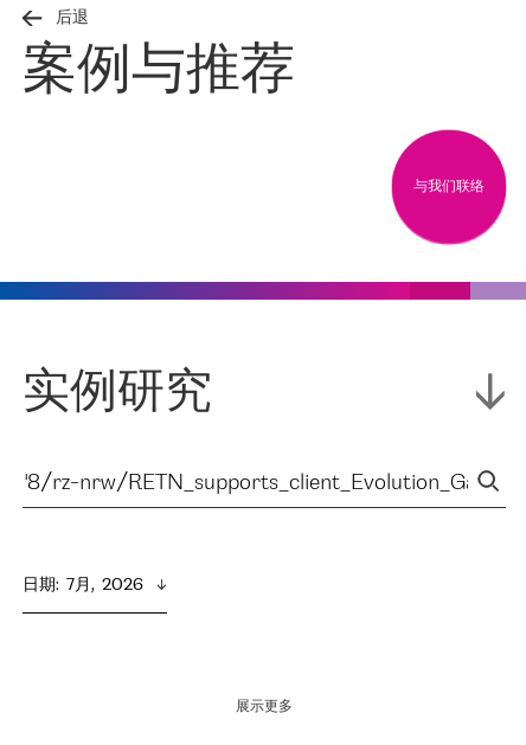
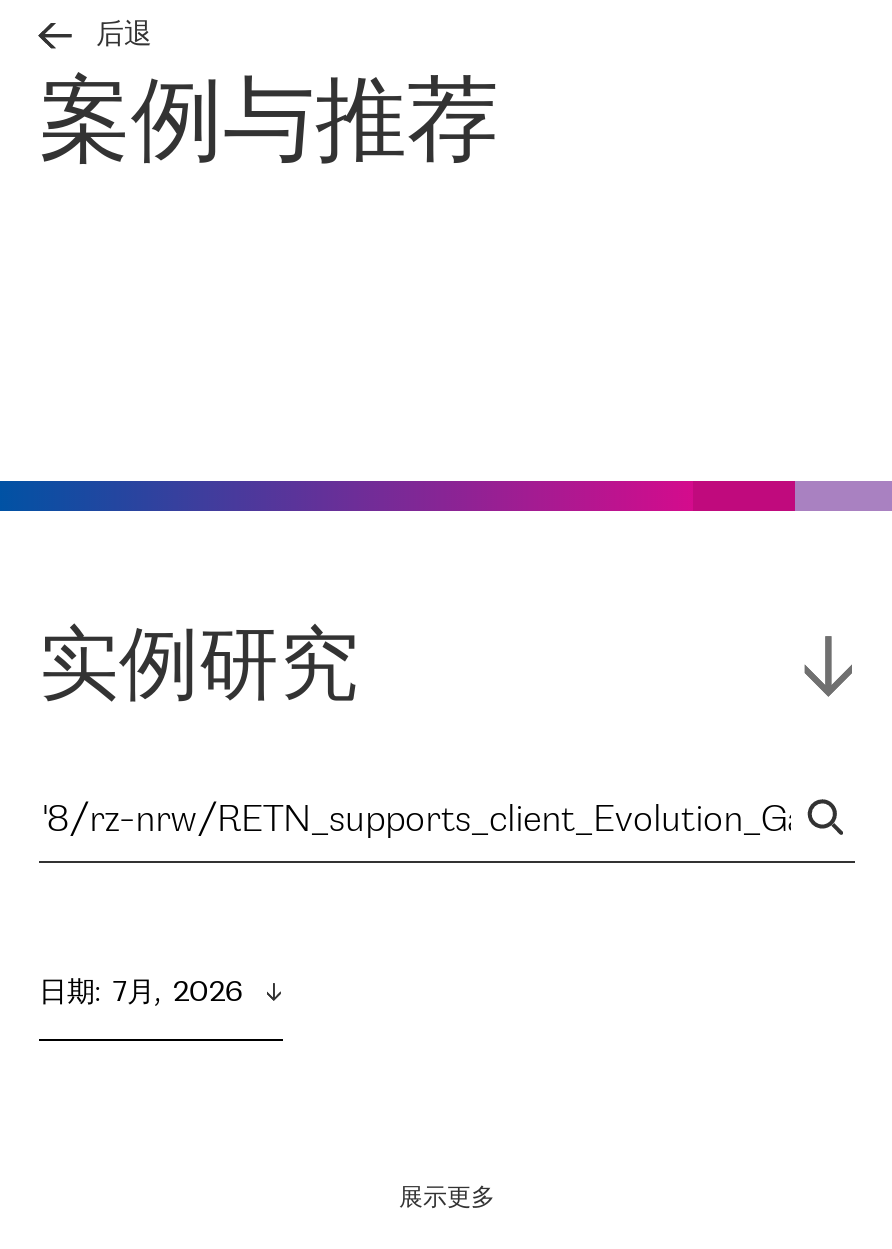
[390,128,507,246] [image] | 与我们联络 -> none

